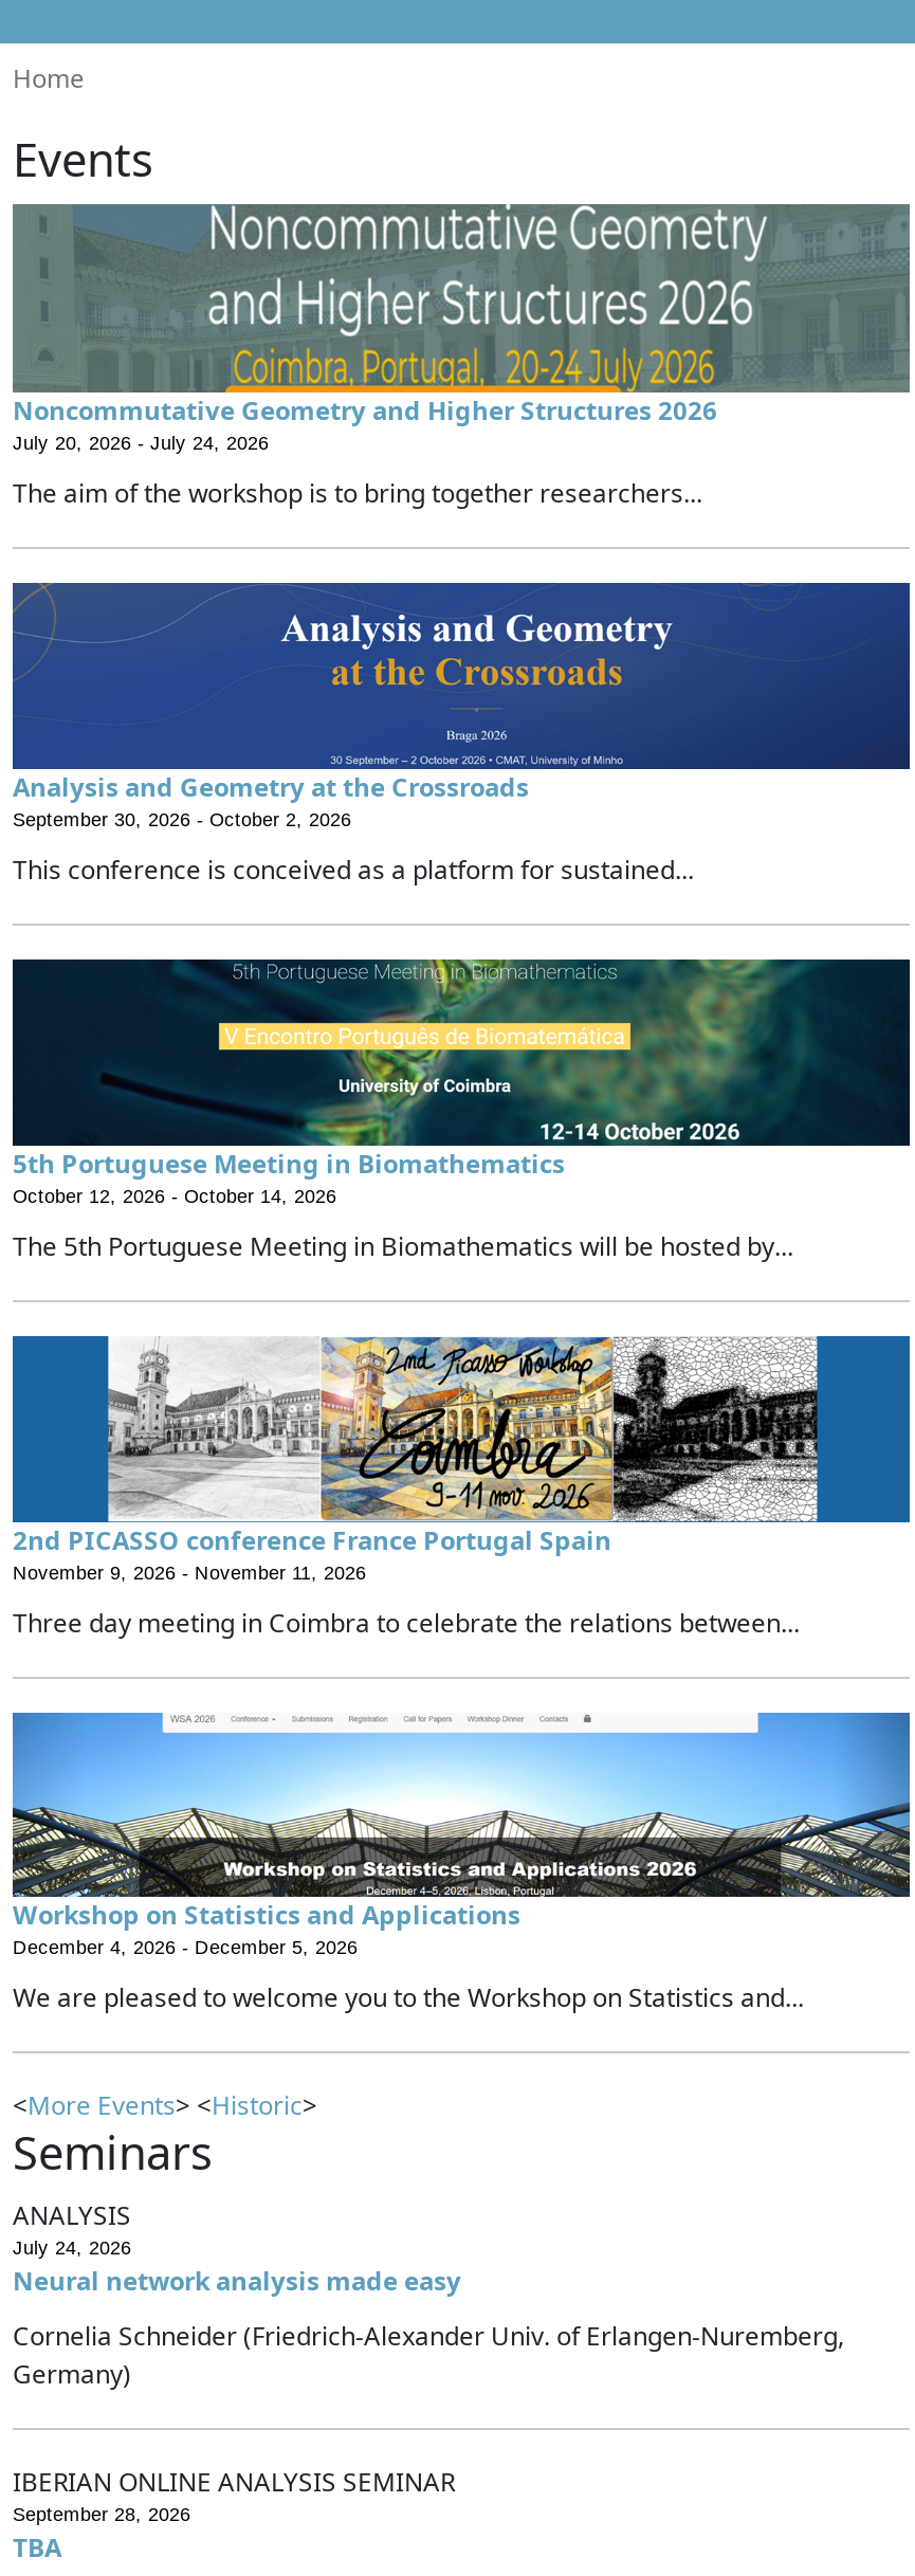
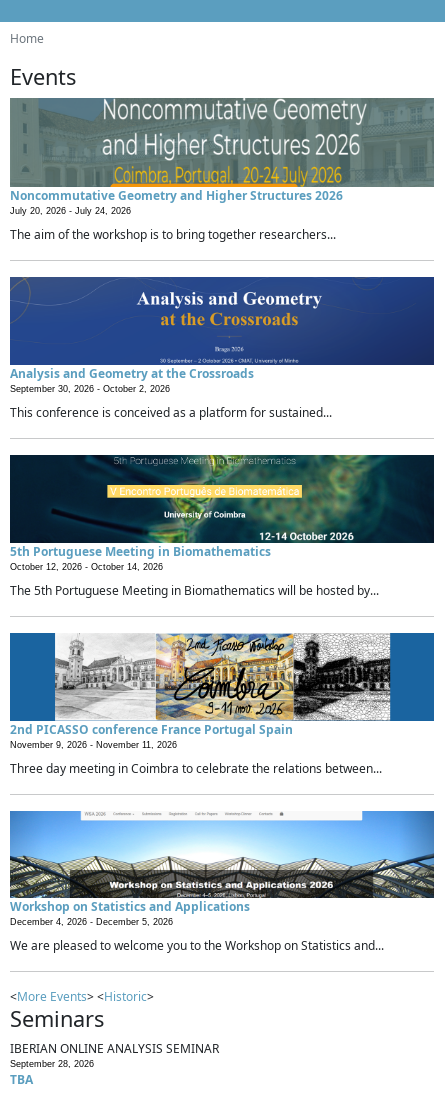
[13,2198,844,2393] ANALYSIS | July 24, 2026 | Neural network analysis made easy | Cornelia Schneider (Friedrich-Alexander Univ. of Erlangen-Nuremberg, | Germany) -> none

